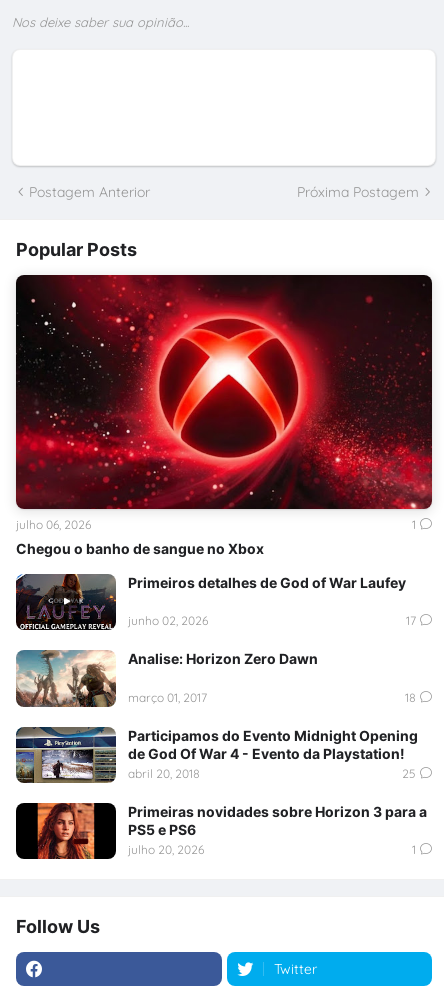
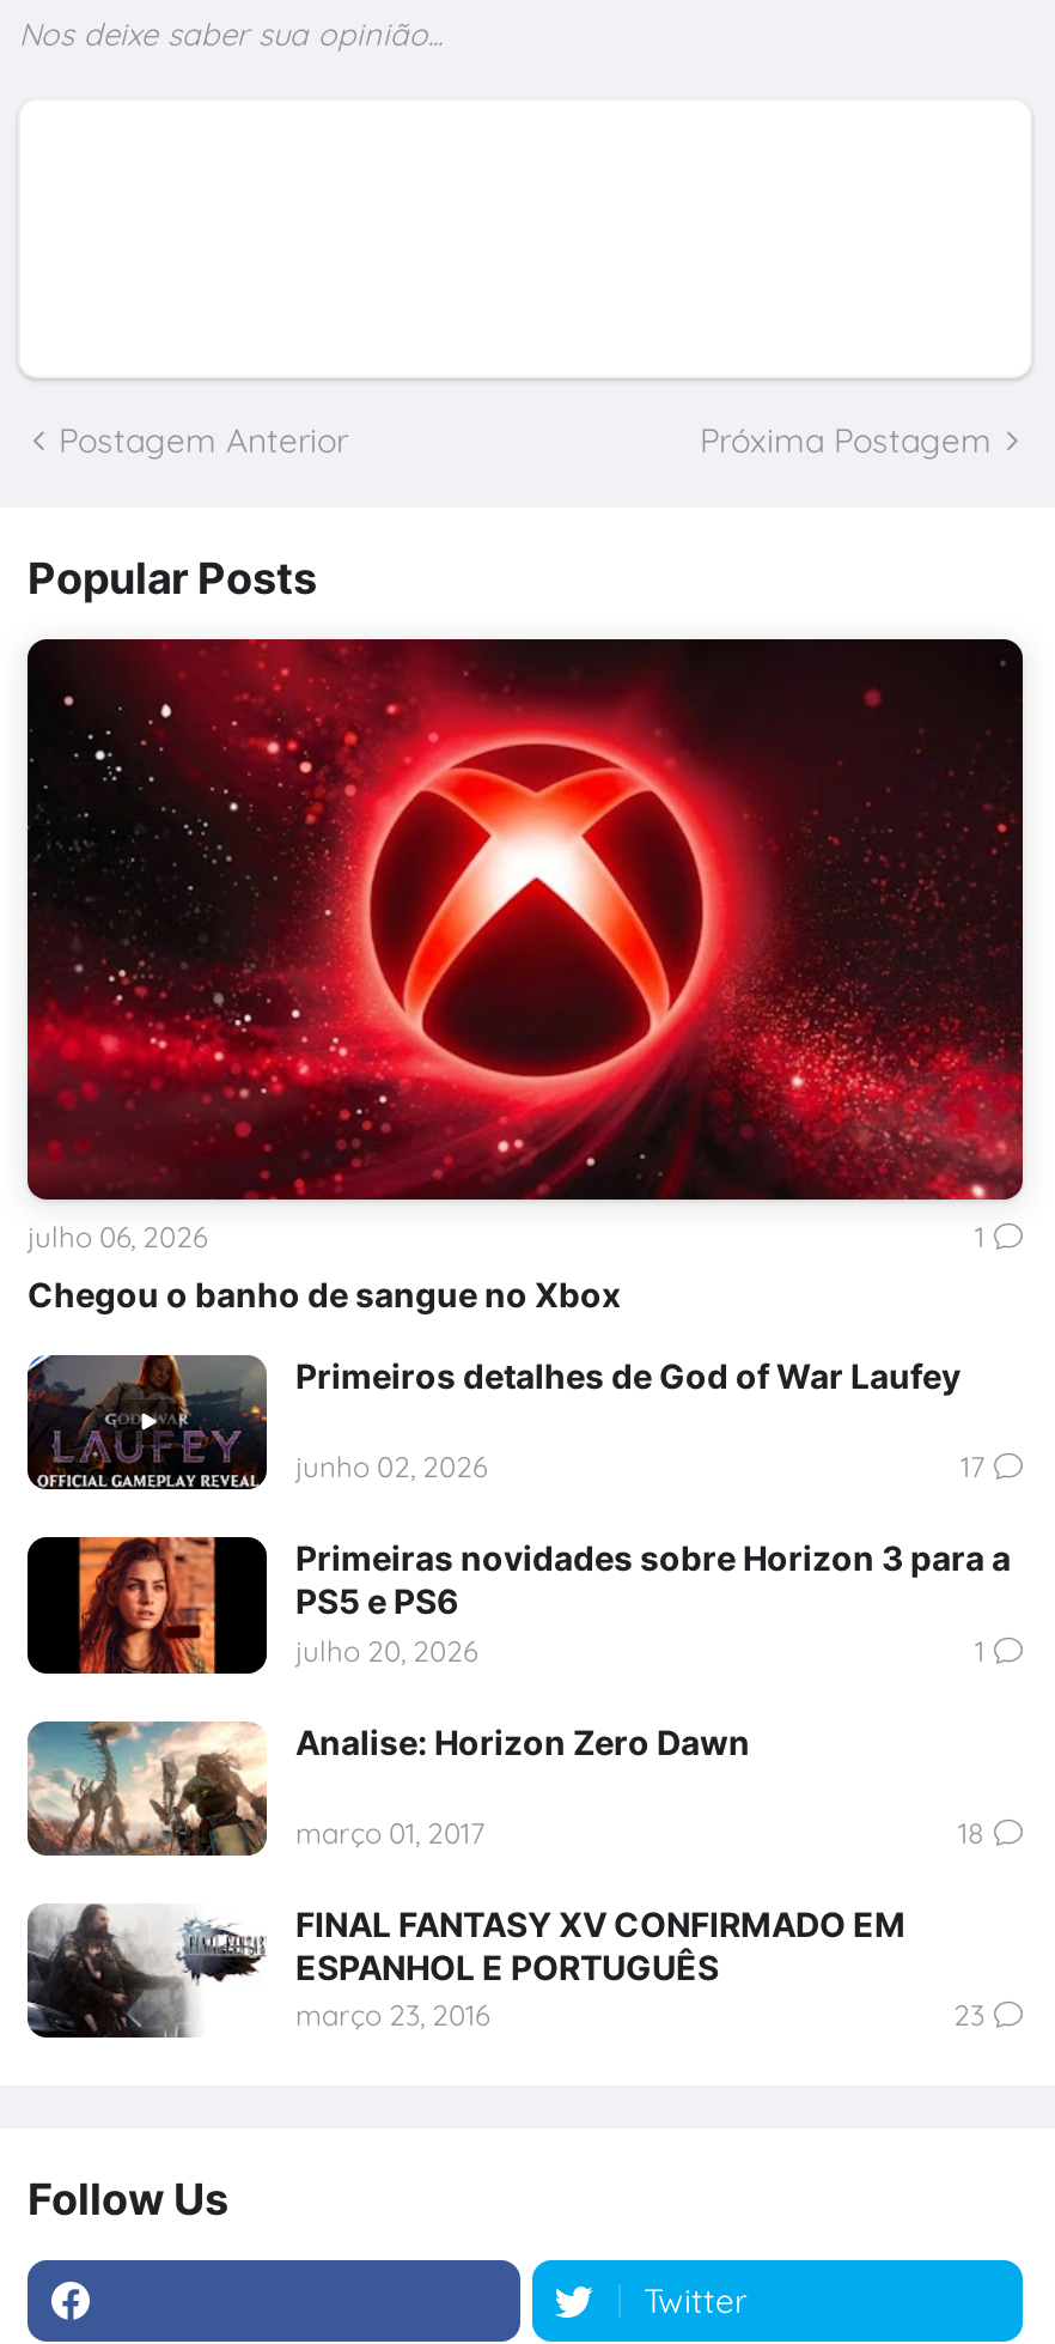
moved [15,649,416,708] -> [28,1719,984,1858]: [image] | Analise: Horizon Zero Dawn | março 01, 2017 | 18
[15,727,418,783] [image] | Participamos do Evento Midnight Opening | de God Of War 4 - Evento da Playstation! | abril 20, 2018 | 25 -> none
moved [36,800,427,861] -> [75,1532,1011,1678]: [image] | Primeiras novidades sobre Horizon 3 para a | PS5 e PS6 | julho 20, 2026 | 1
none -> [25,1903,984,2040] [image] | FINAL FANTASY XV CONFIRMADO EM | ESPANHOL E PORTUGUÊS | março 23, 2016 | 23

